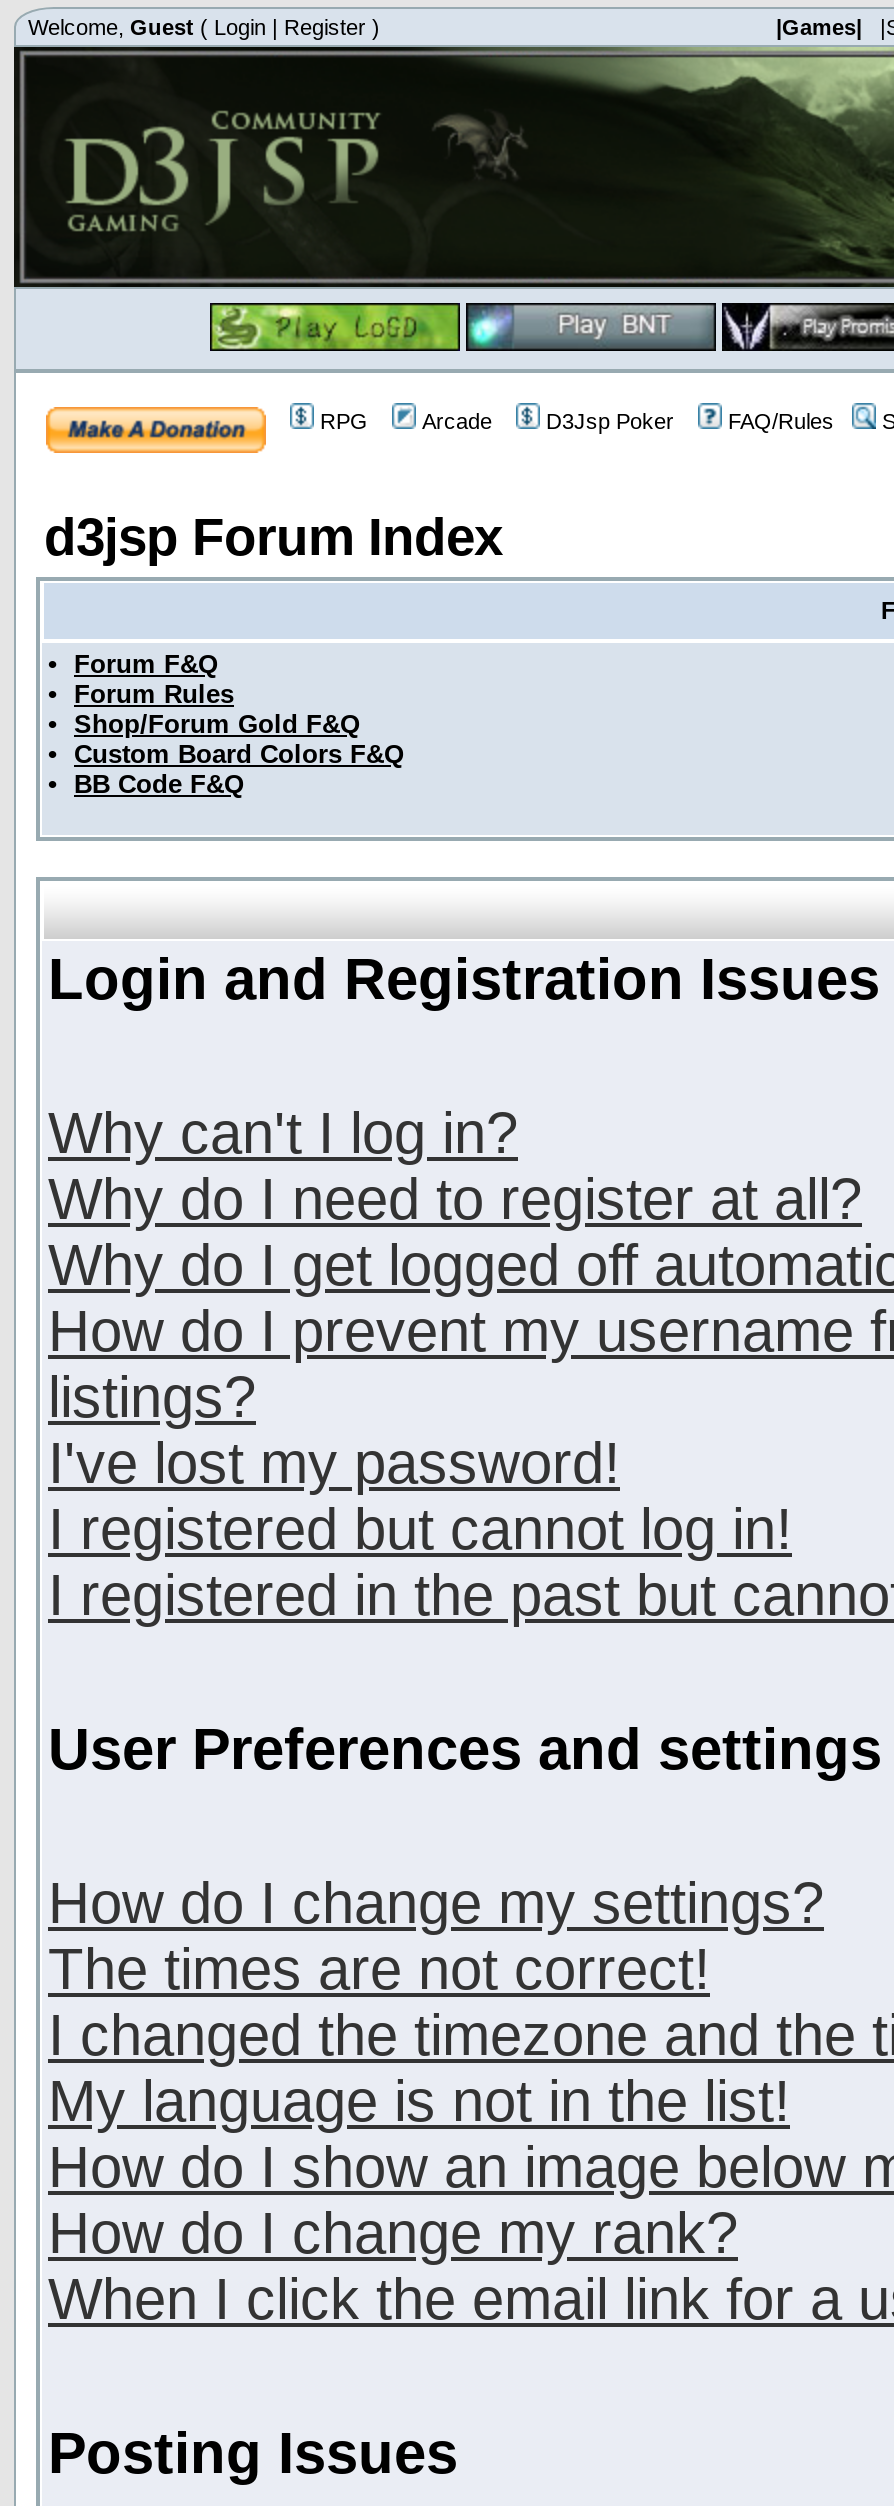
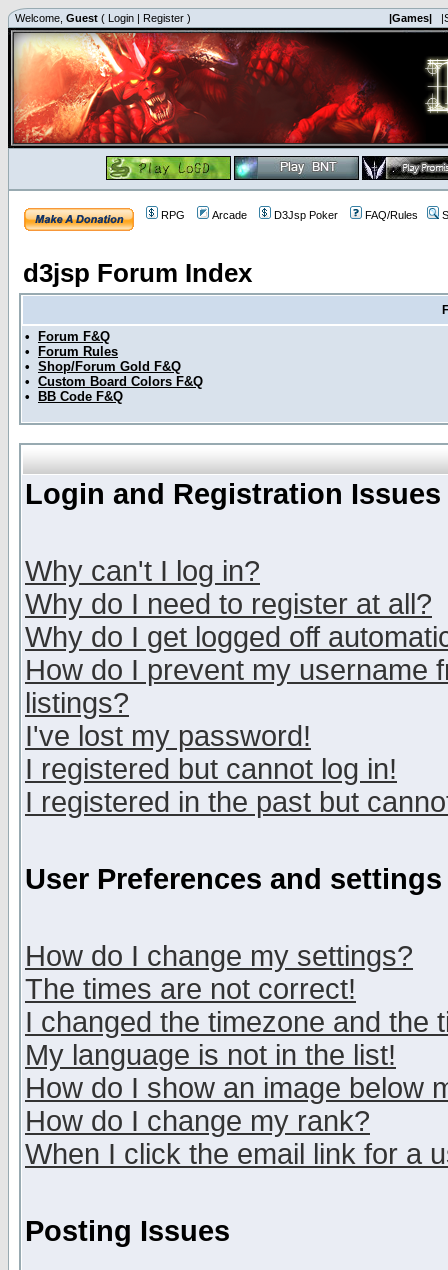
[24,45,888,279] [image] -> [14,27,445,144] [image]

